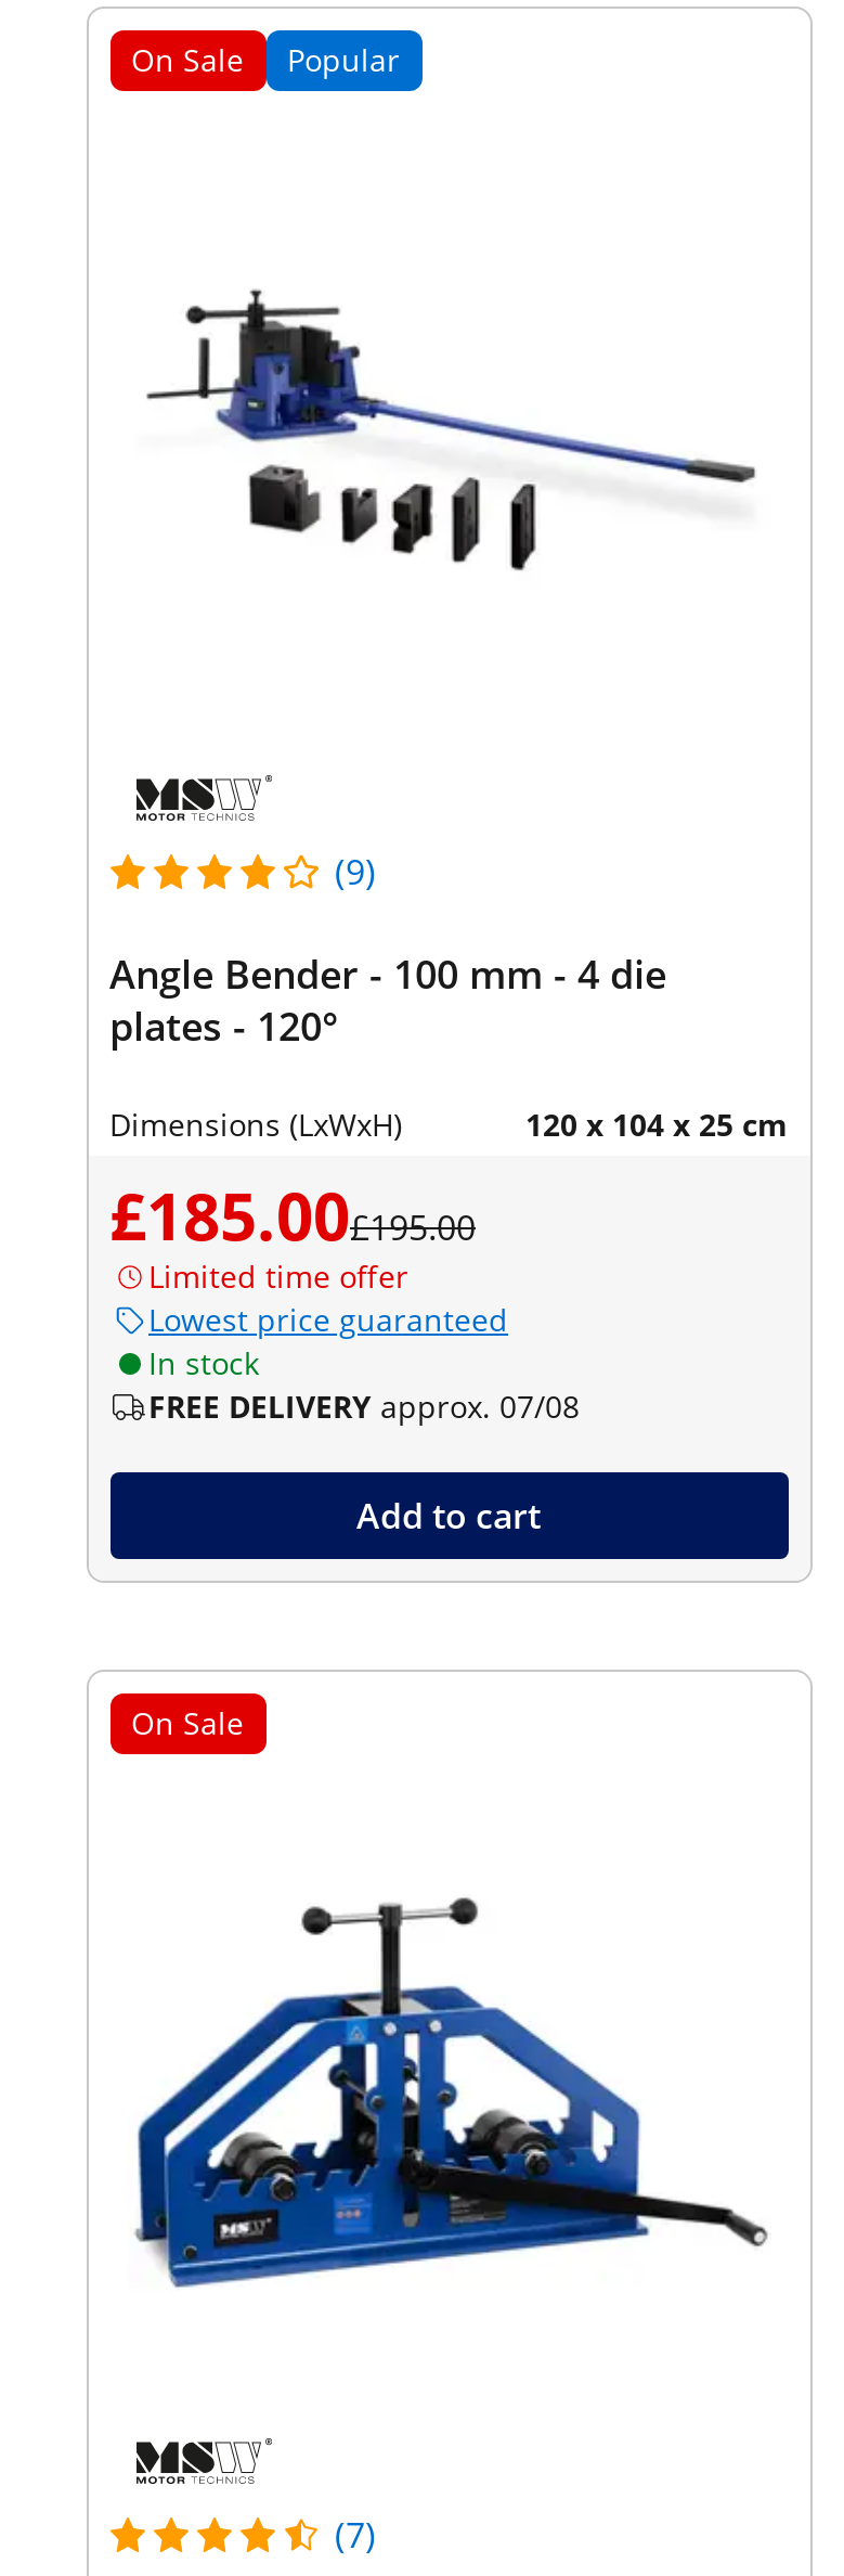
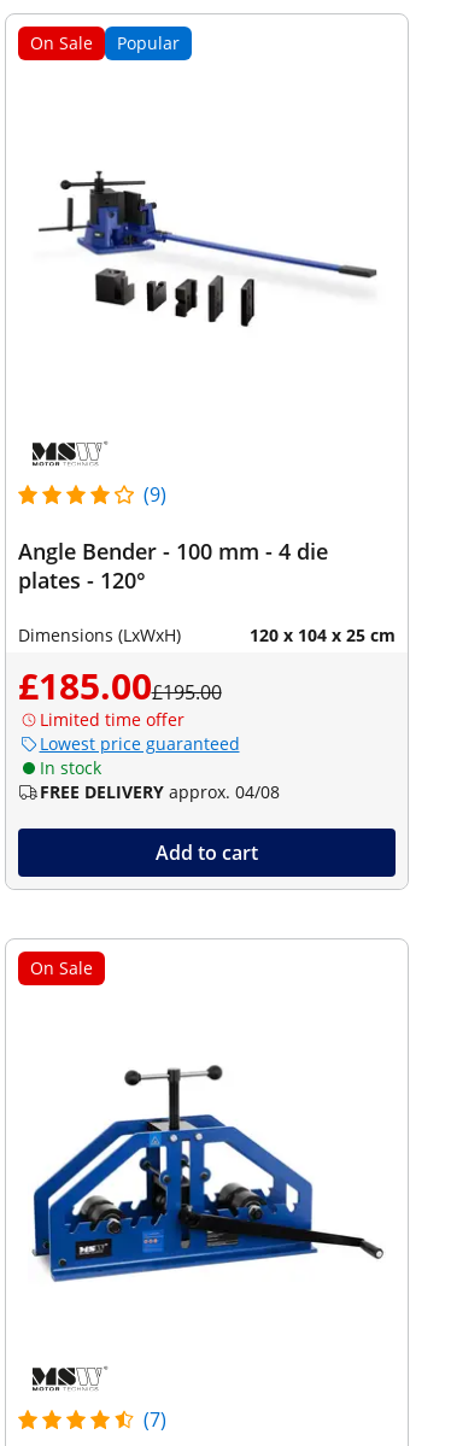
[148,1385,580,1426] FREE DELIVERY approx. 07/08 -> [39,780,279,803] FREE DELIVERY approx. 04/08

